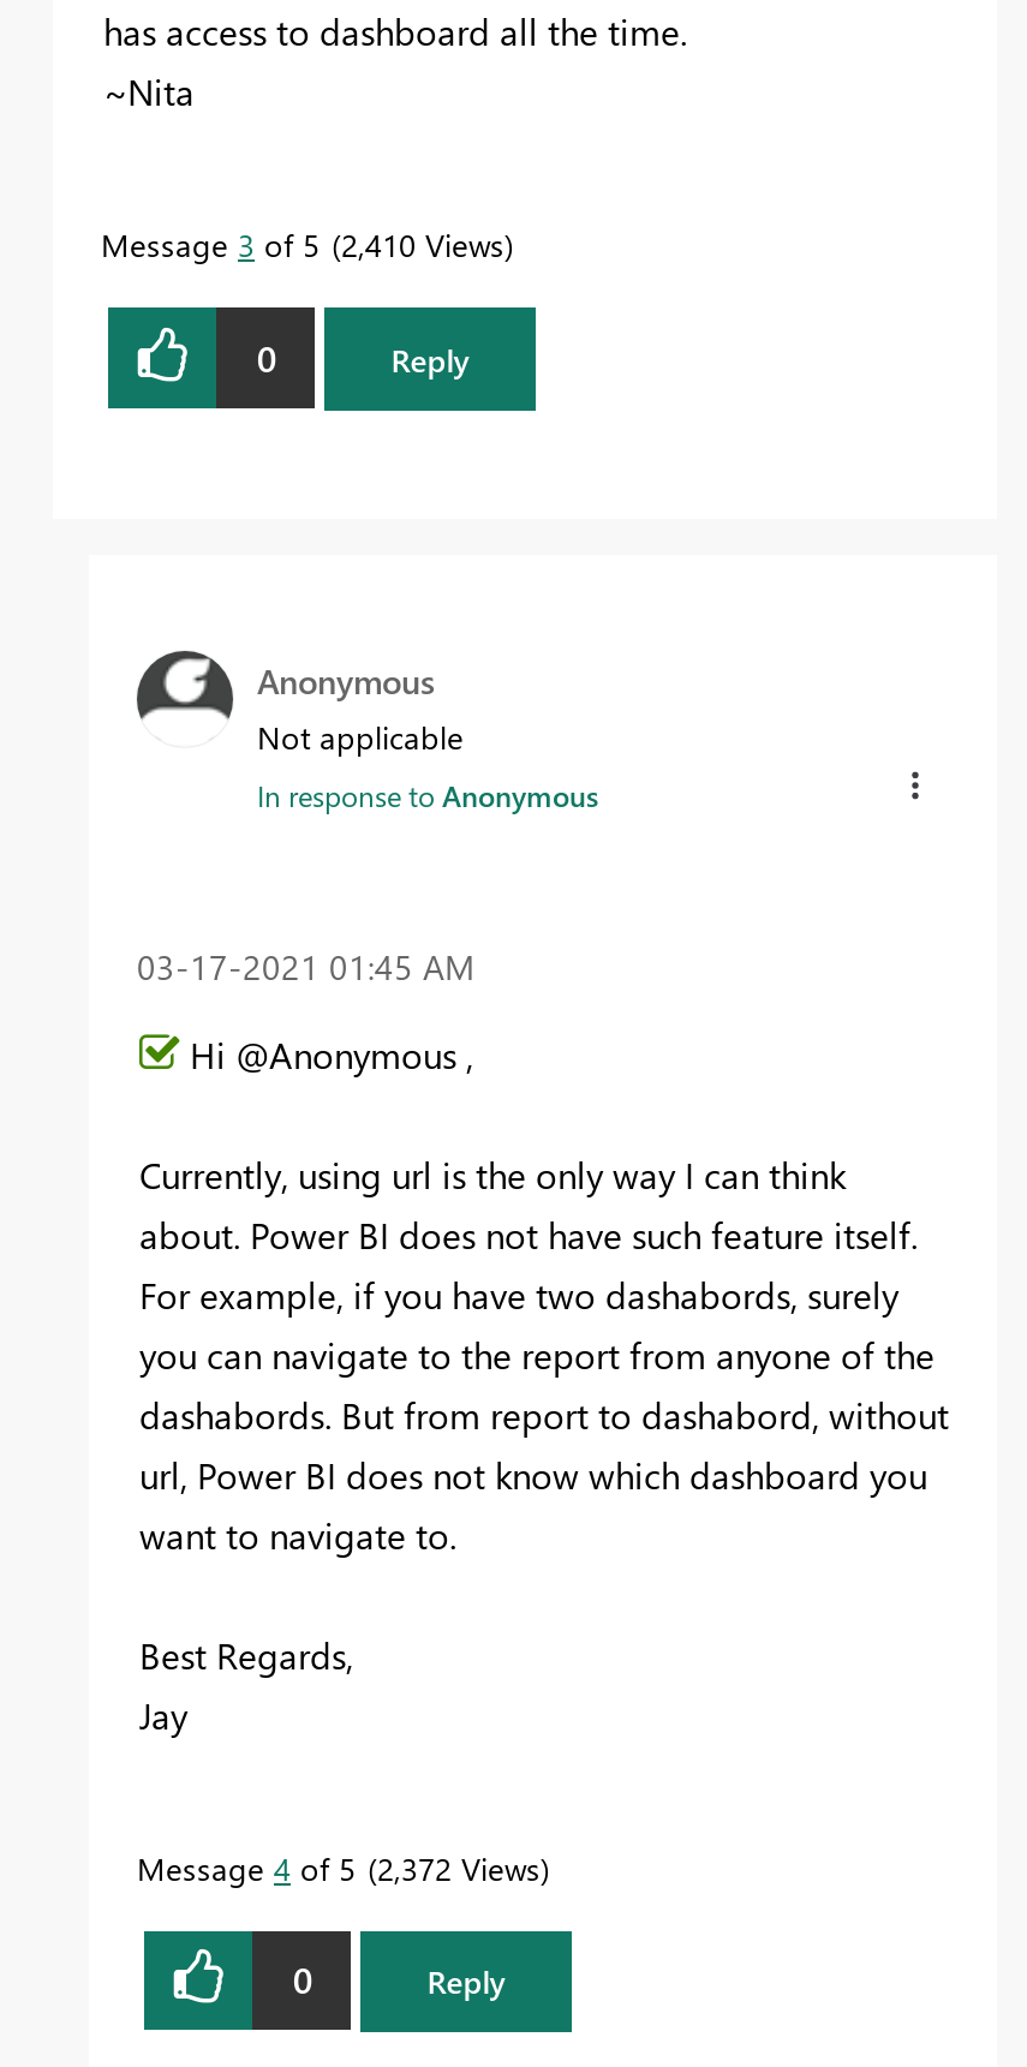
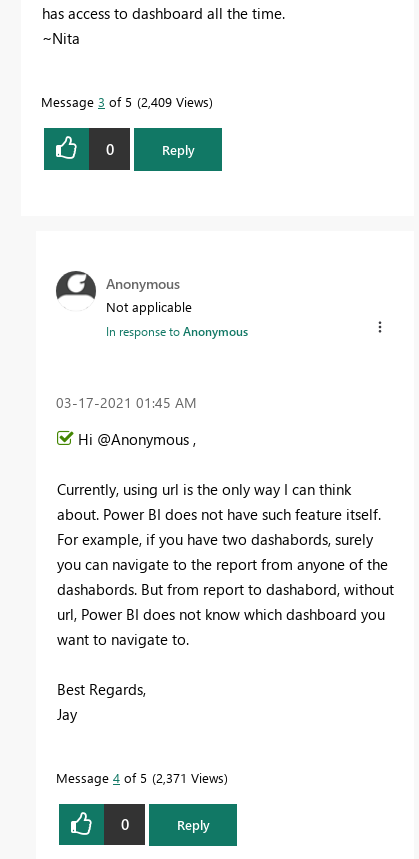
[101,224,504,265] Message 3 of 5 2,410 Views -> [41,93,209,110] Message 3 of 5 2,409 Views
[137,1847,541,1888] Message 4 of 5 2,372 Views -> [56,769,224,786] Message 4 of 5 2,371 Views

